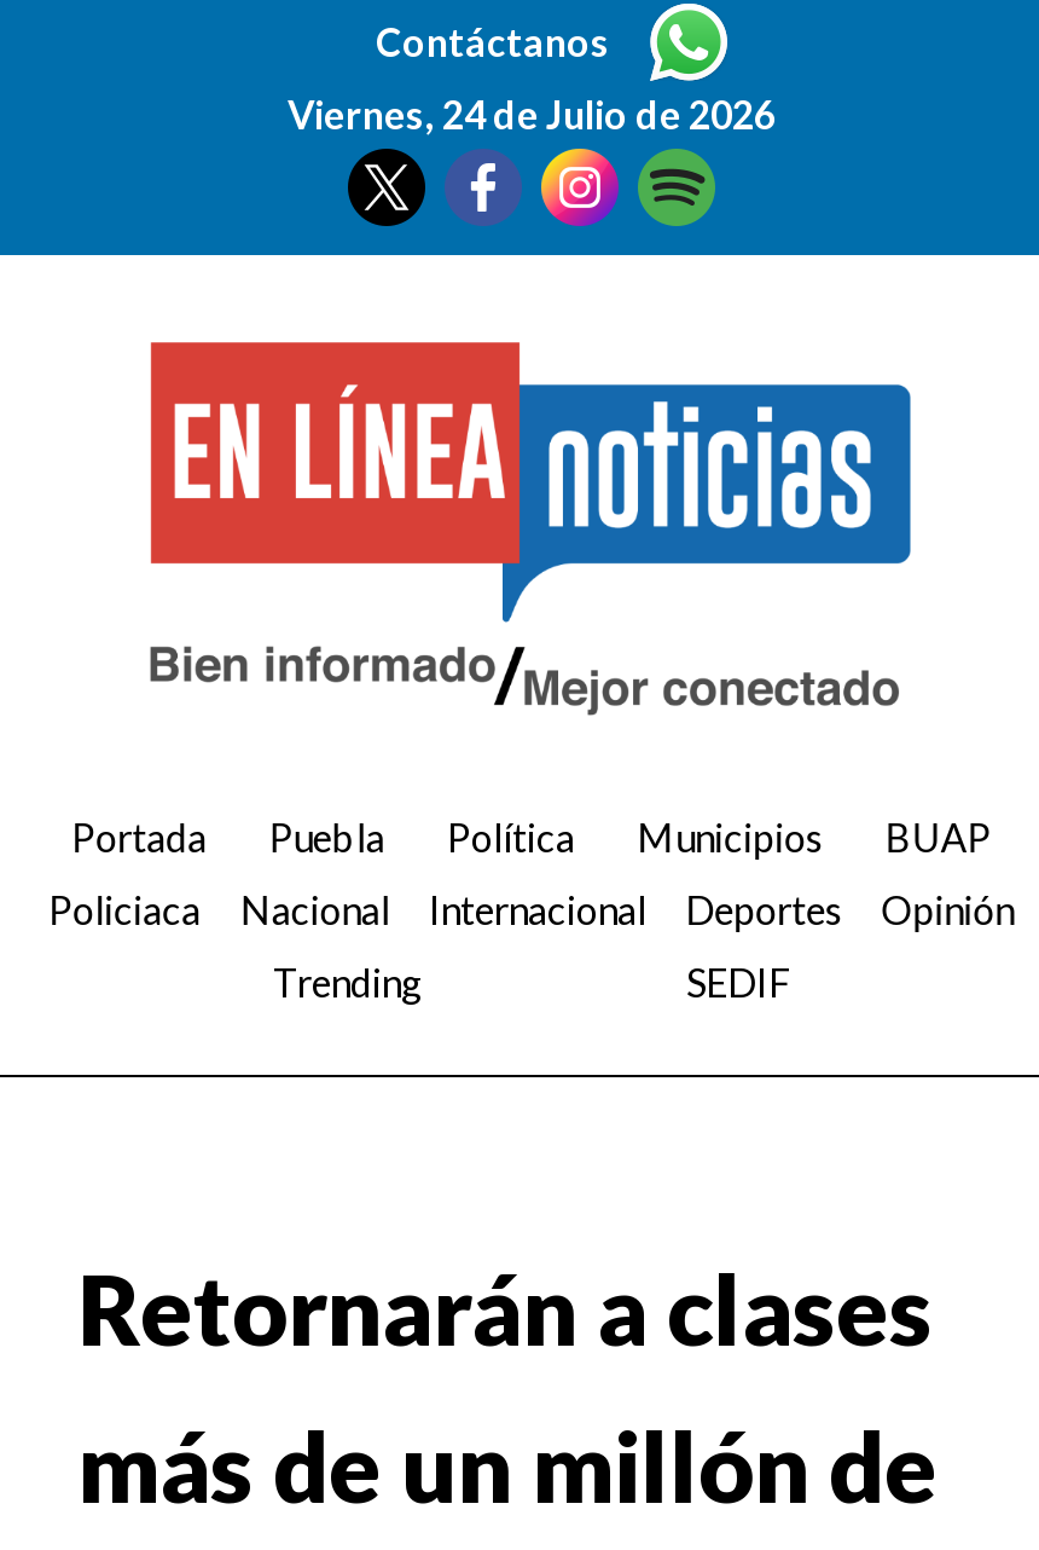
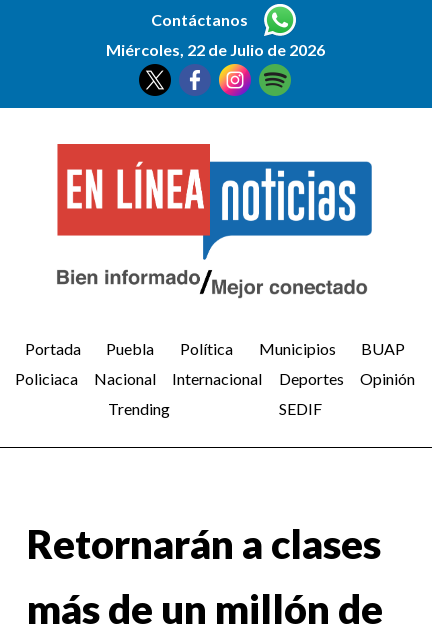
[288,91,776,137] Viernes, 24 de Julio de 2026 -> [105,40,324,59] Miércoles, 22 de Julio de 2026

